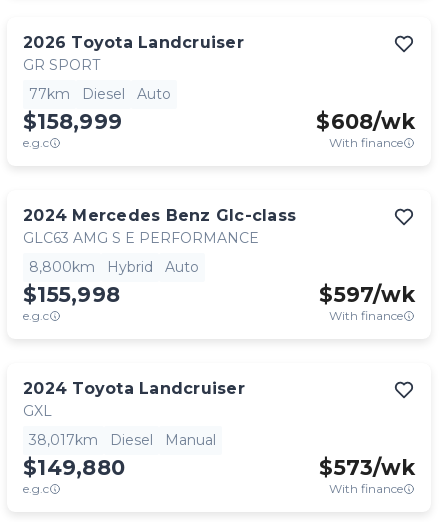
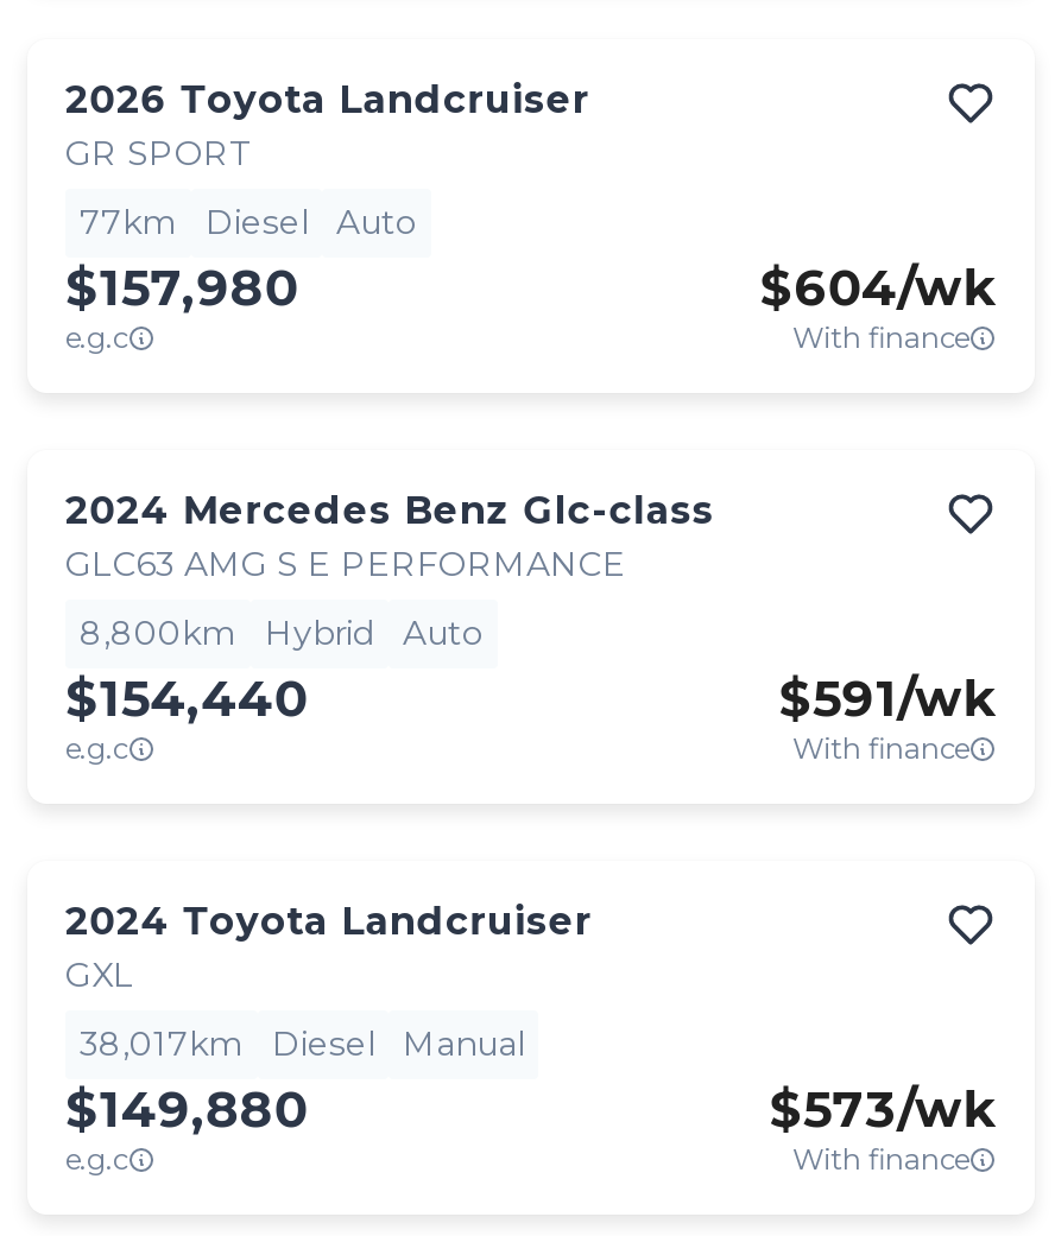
[23,109,122,134] $158,999 -> [65,258,298,317] $157,980
[316,109,415,134] $608/wk -> [760,258,997,317] $604/wk
[23,282,120,307] $155,998 -> [65,668,308,728] $154,440
[319,282,415,307] $597/wk -> [779,668,997,728] $591/wk

